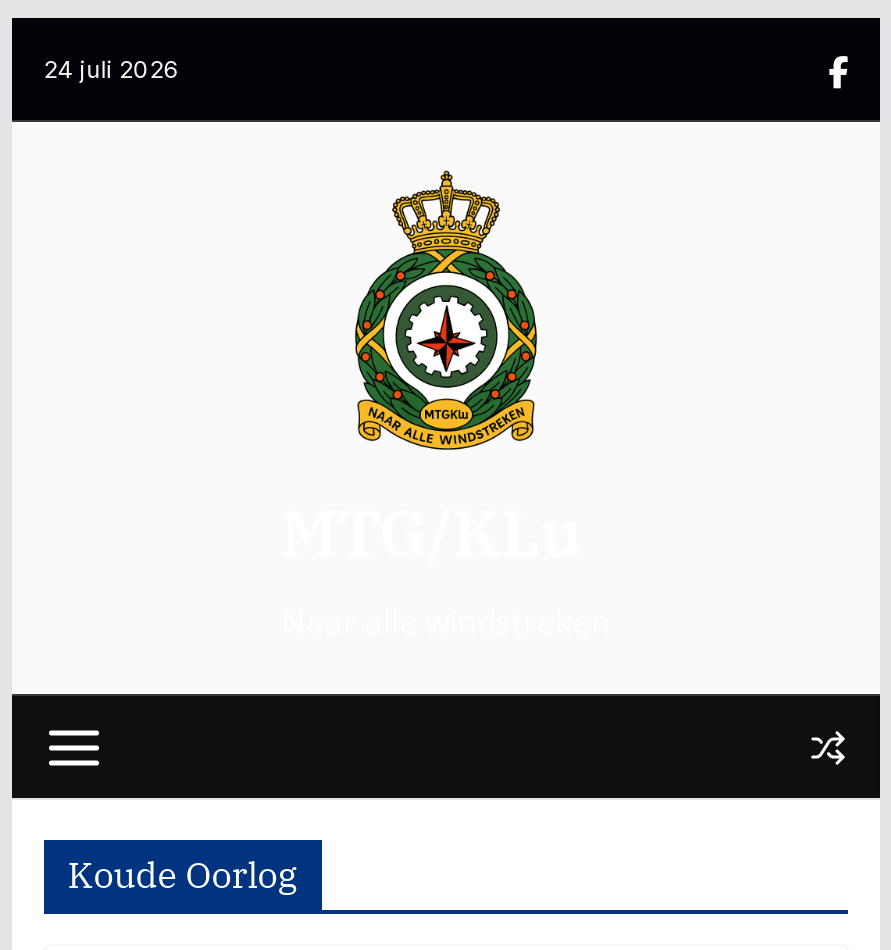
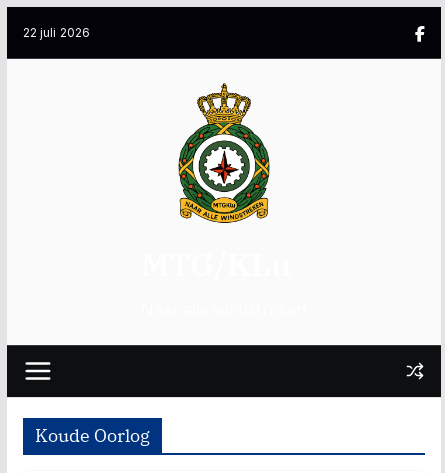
[43,54,180,84] 24 juli 2026 -> [23,25,90,40] 22 juli 2026

